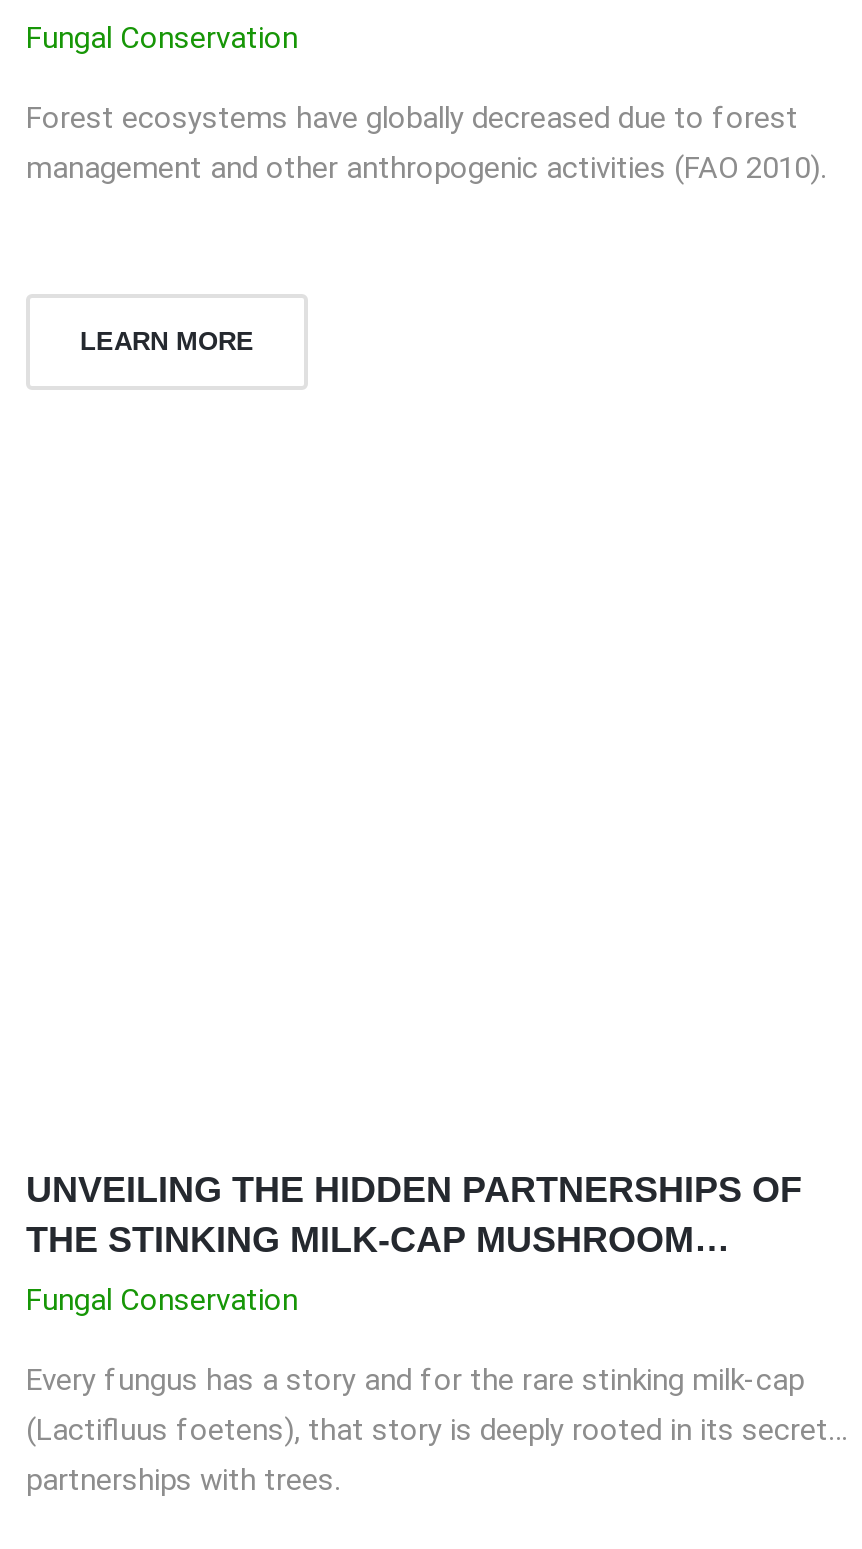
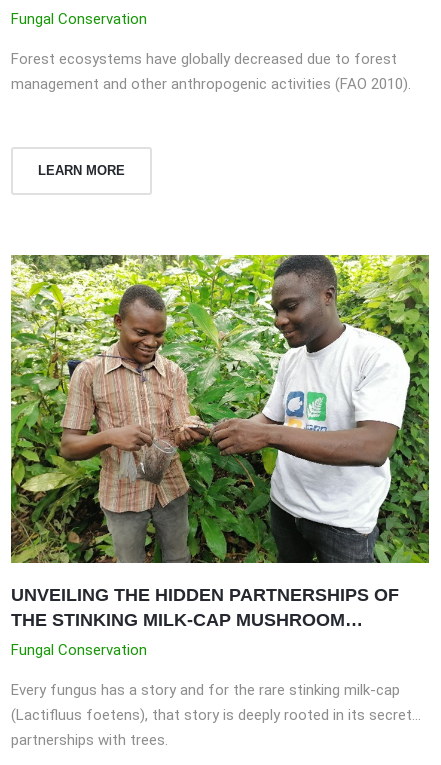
none -> [10,254,430,564] [image]

